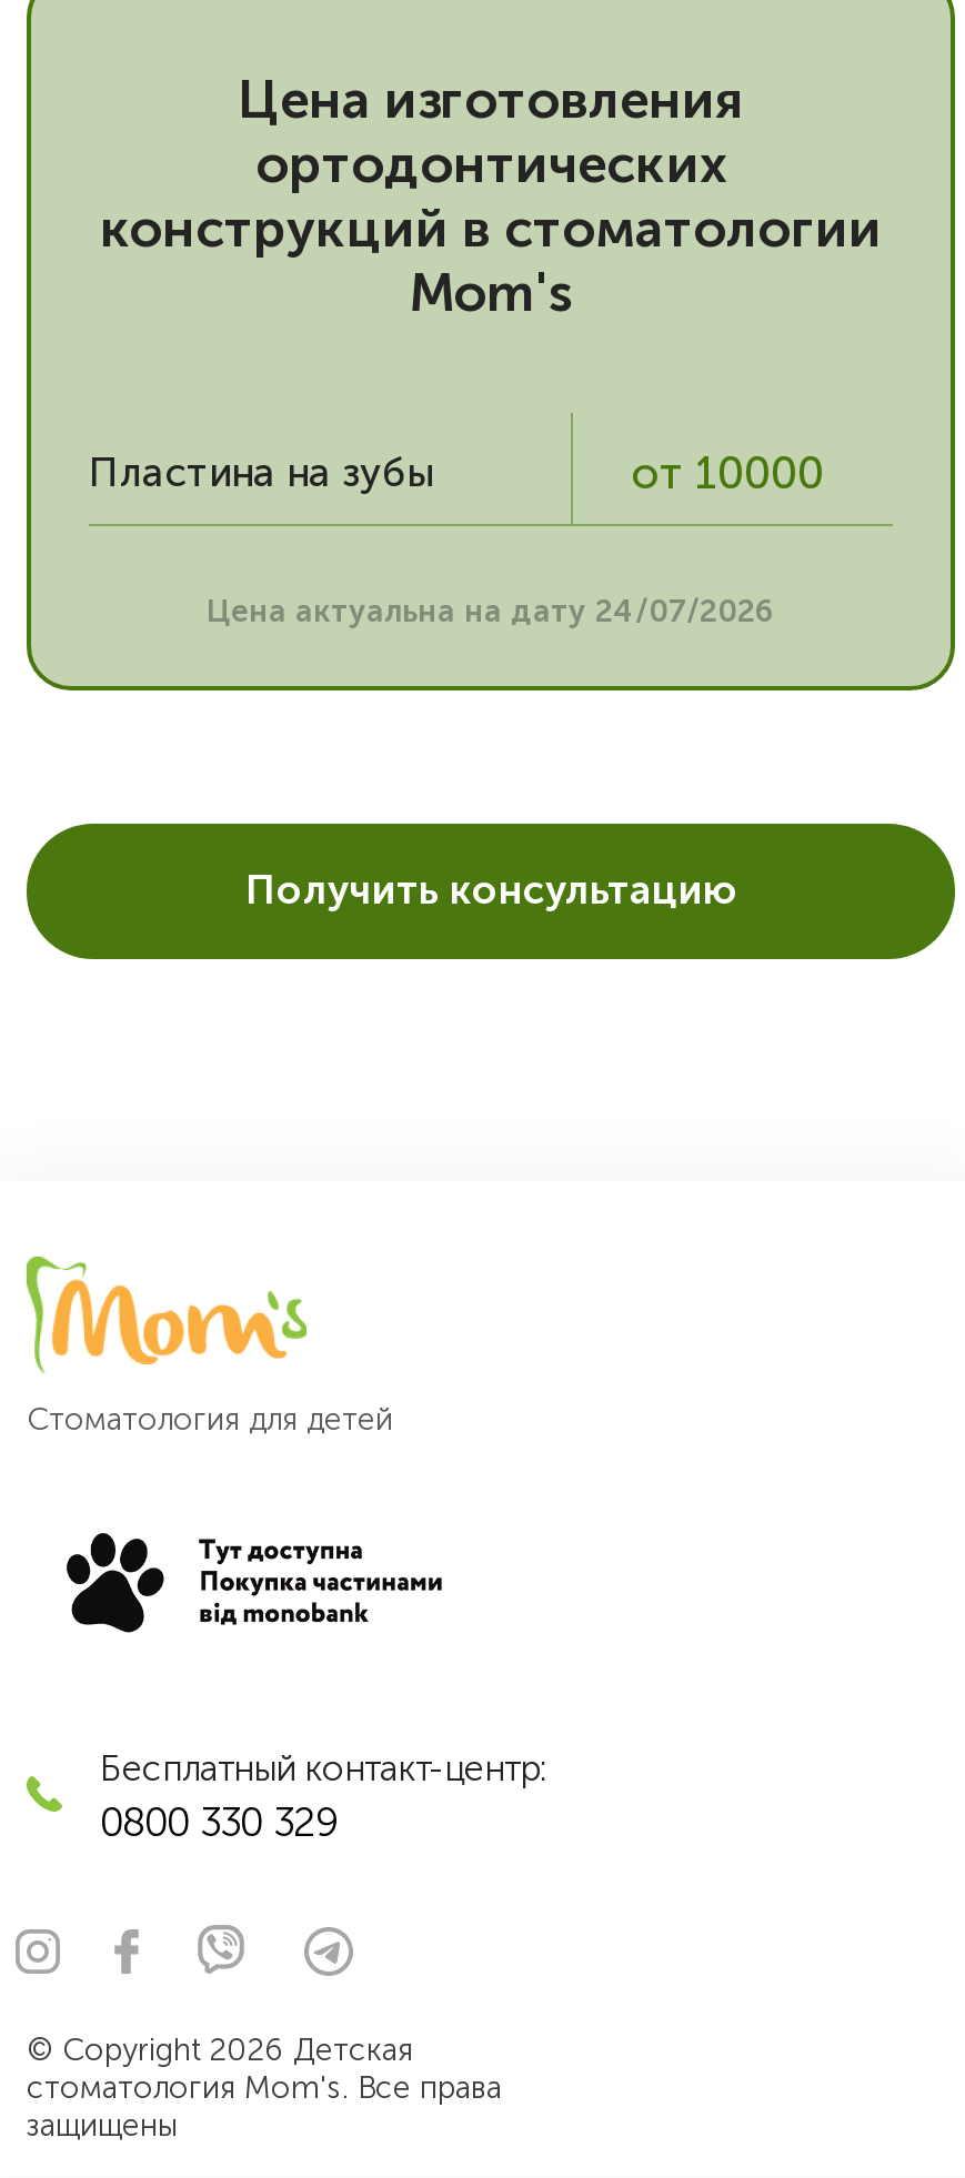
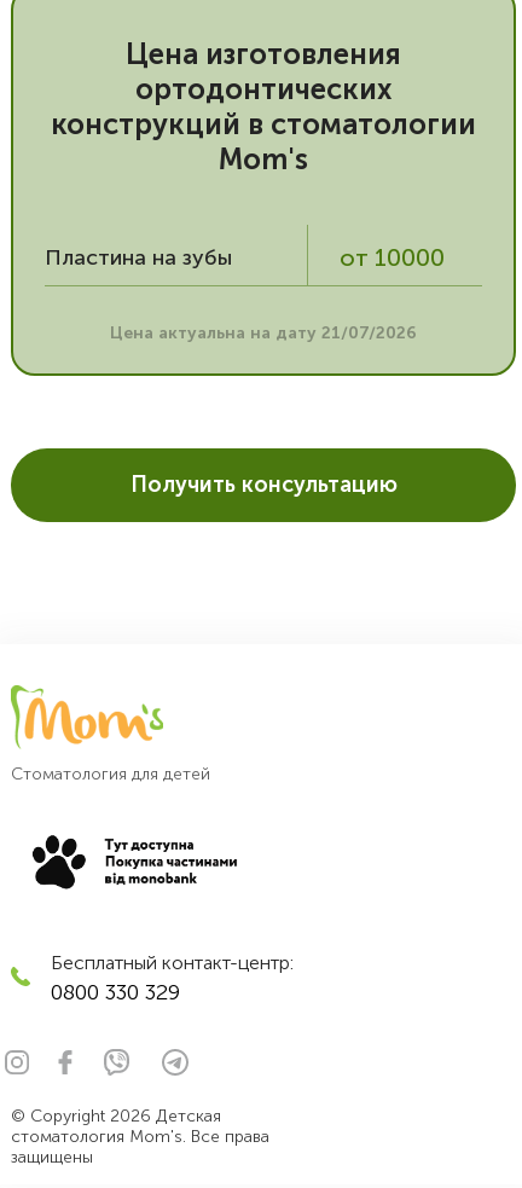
[207,593,775,631] Цена актуальна на дату 24/07/2026 -> [110,323,417,344] Цена актуальна на дату 21/07/2026

